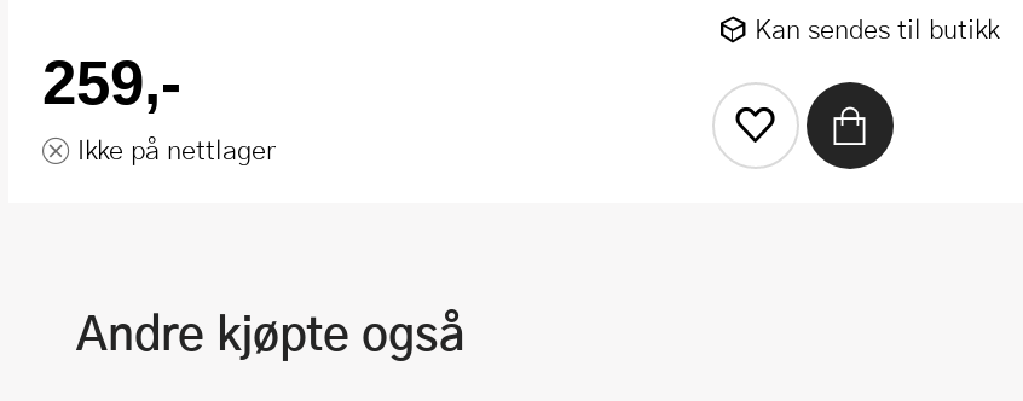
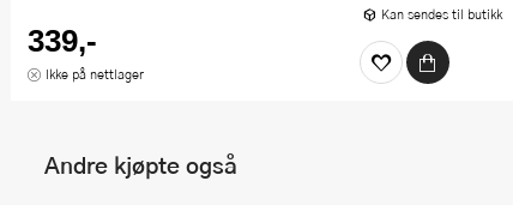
[42,48,183,115] 259,- -> [28,24,97,57] 339,-

